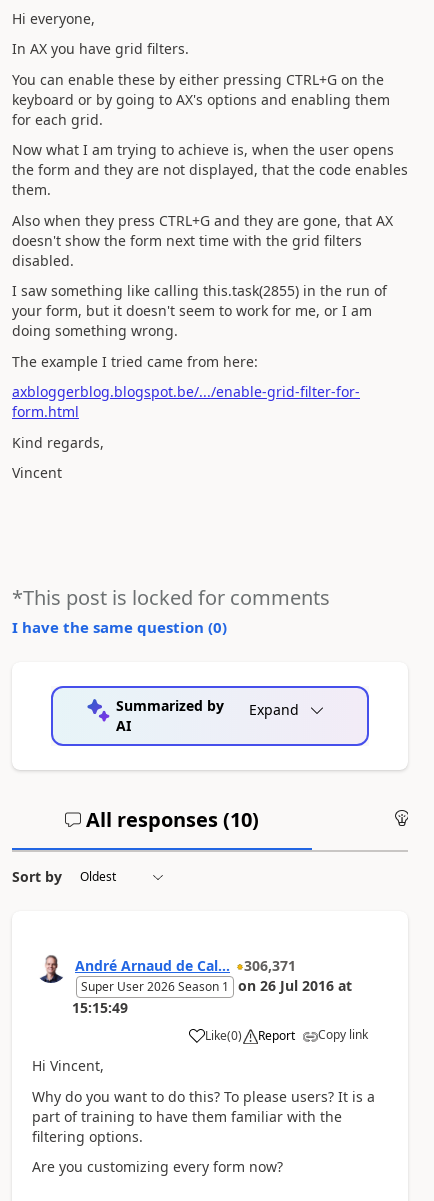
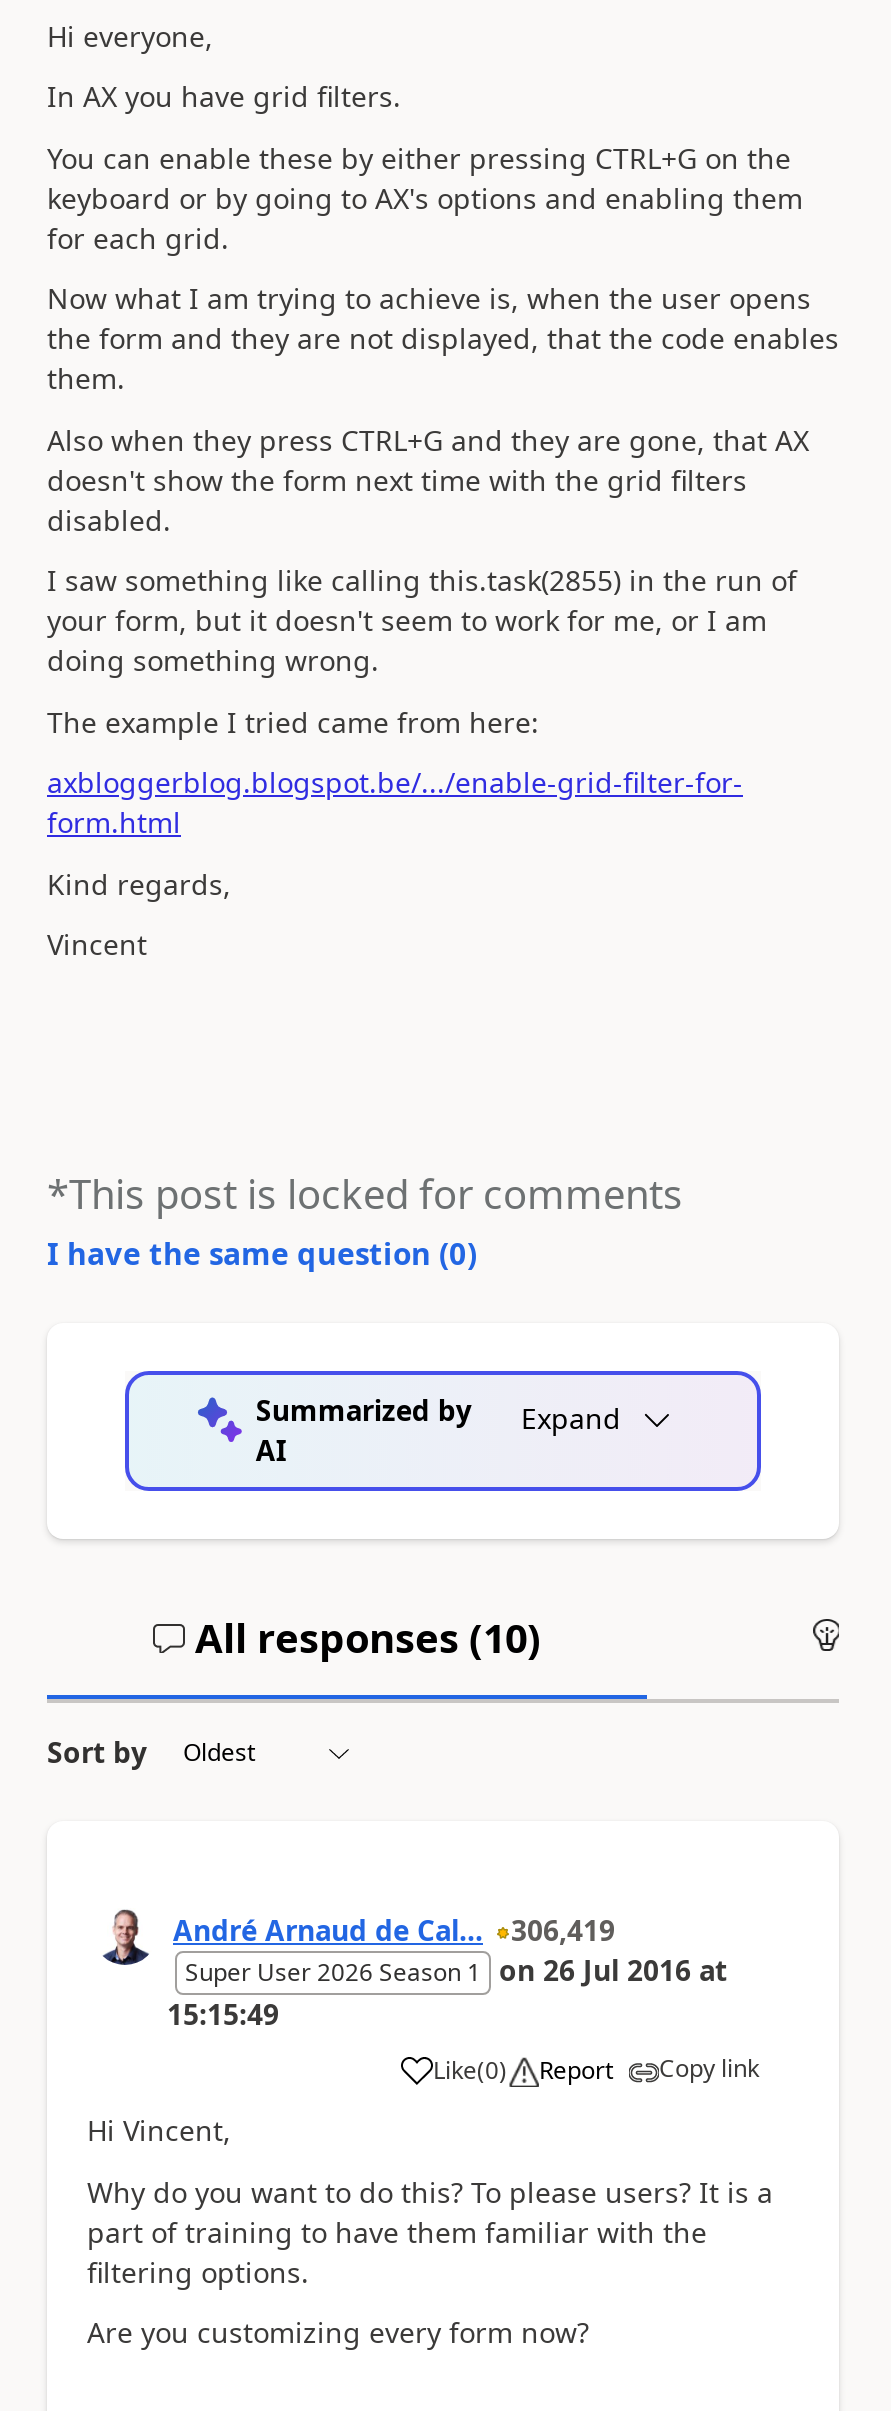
[75,956,296,975] André Arnaud de Cal... 306,371 -> [173,1911,615,1949] André Arnaud de Cal... 306,419

